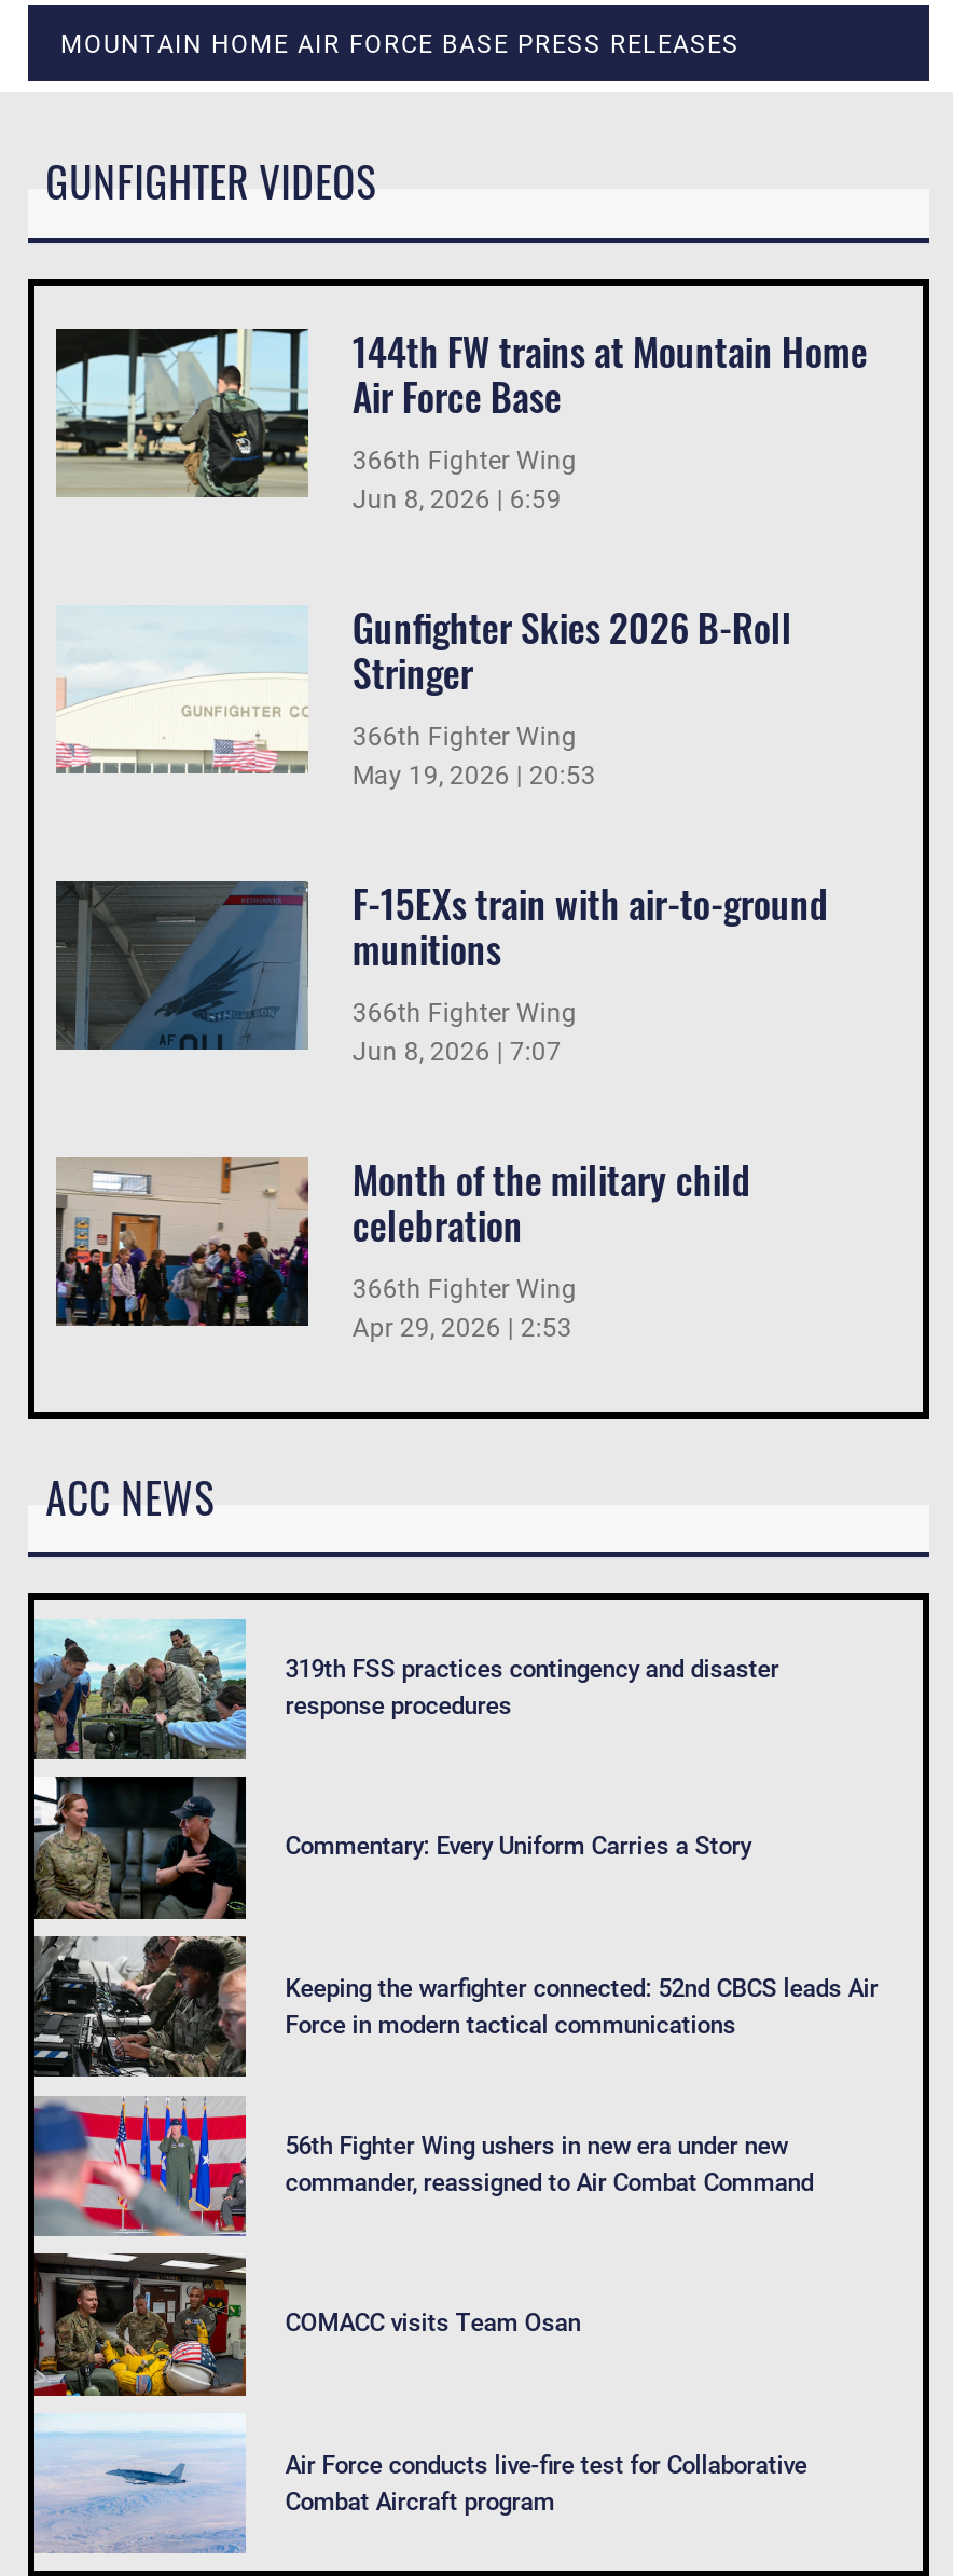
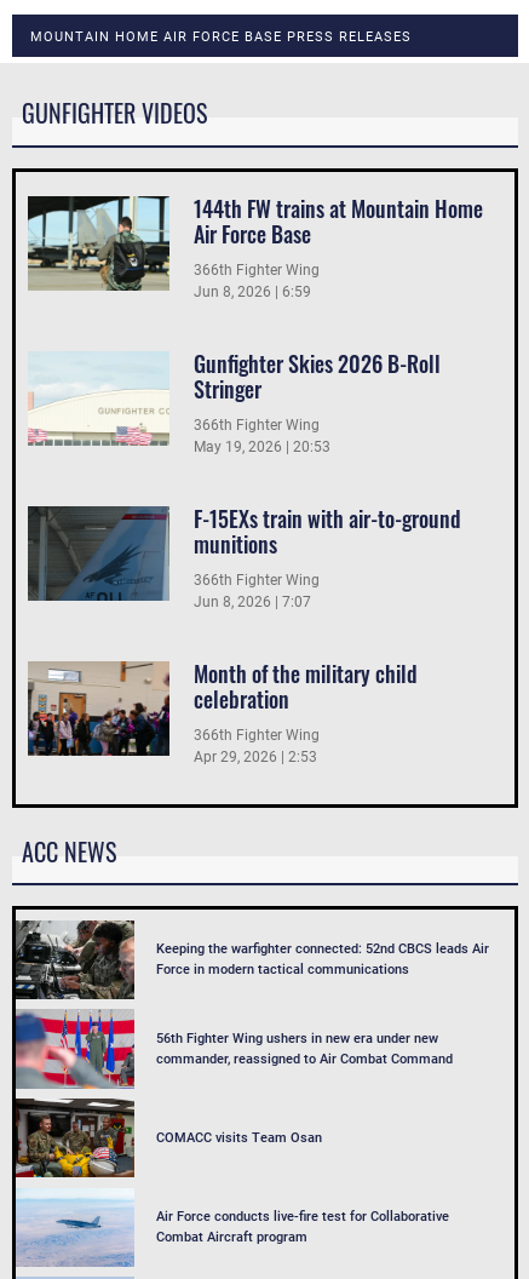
[34,1619,779,1762] [image] | 319th FSS practices contingency and disaster | response procedures -> none
[32,1777,751,1921] [image] | Commentary: Every Uniform Carries a Story -> none

